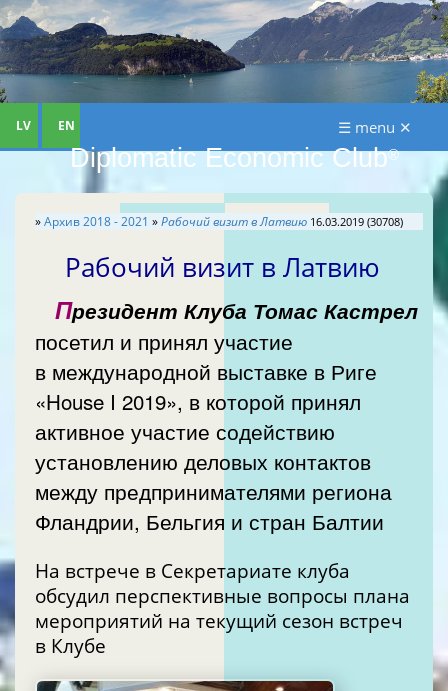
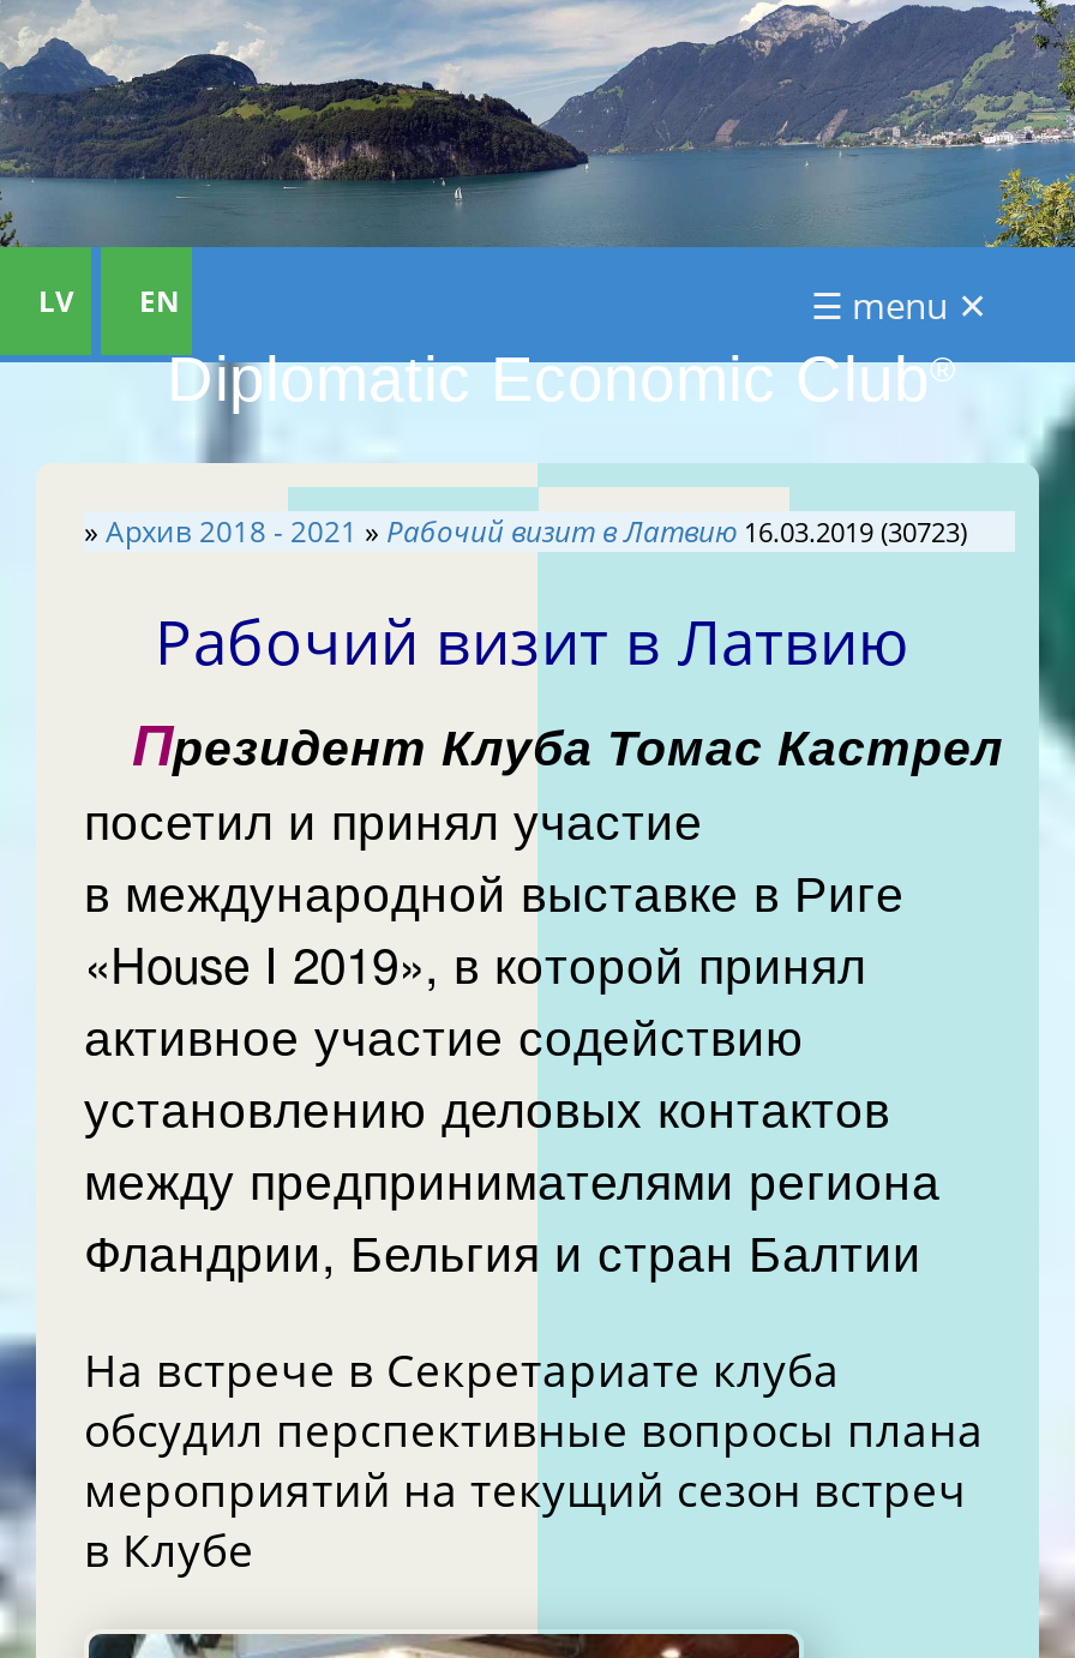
[35,213,403,230] » Архив 2018 - 2021» Рабочий визит в Латвию 16.03.2019 (30708) -> [84,511,967,552] » Архив 2018 - 2021» Рабочий визит в Латвию 16.03.2019 (30723)

